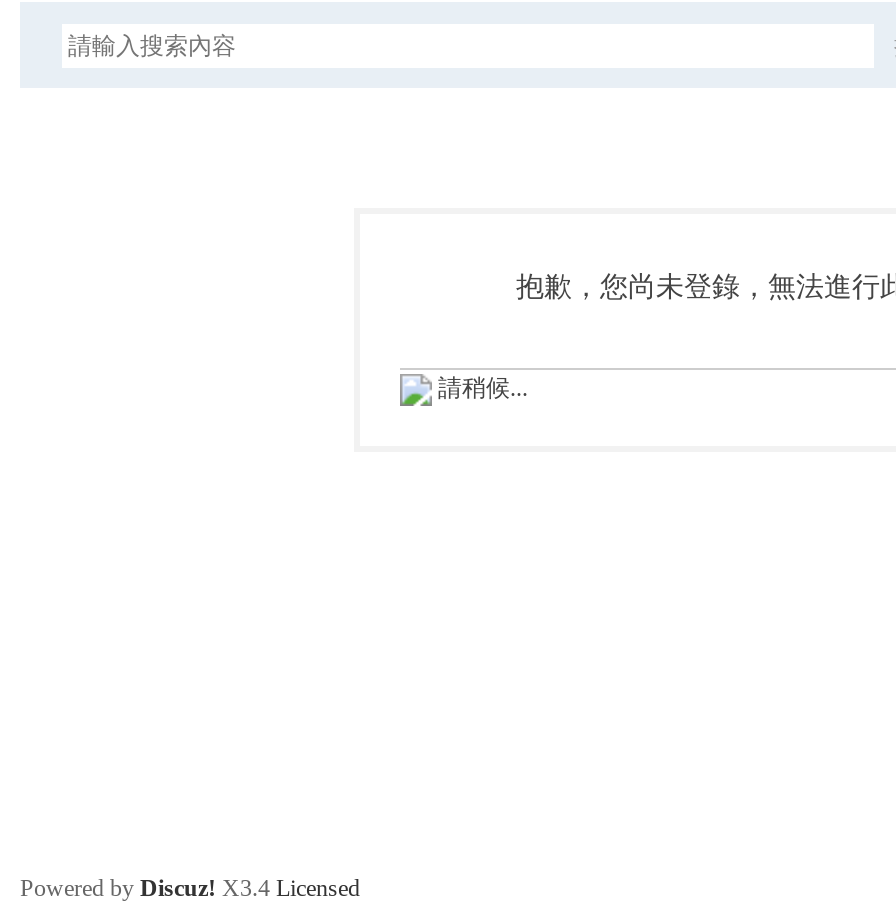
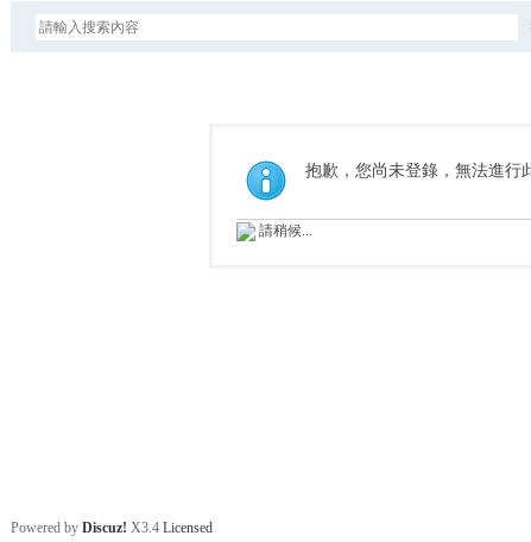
none -> [245,159,287,202] [image]

